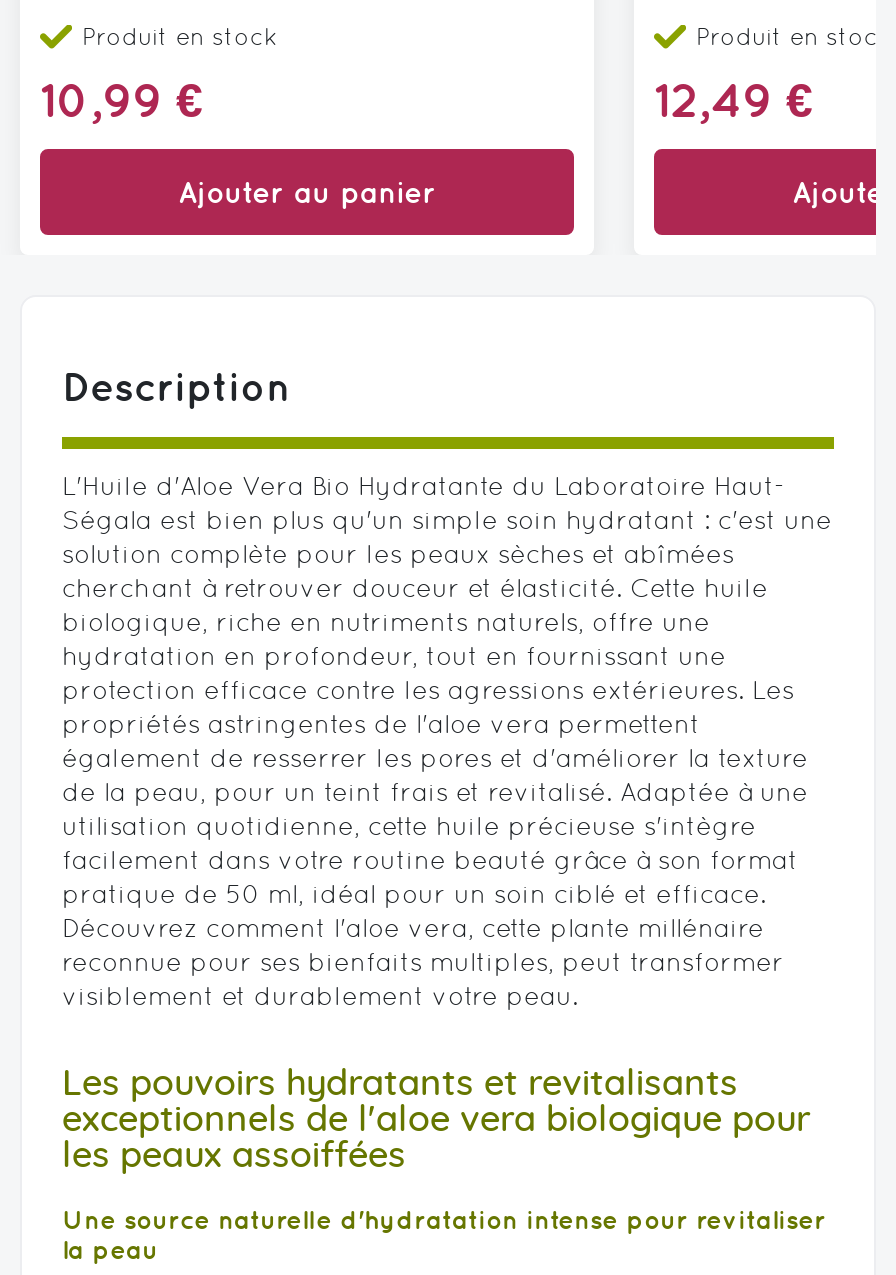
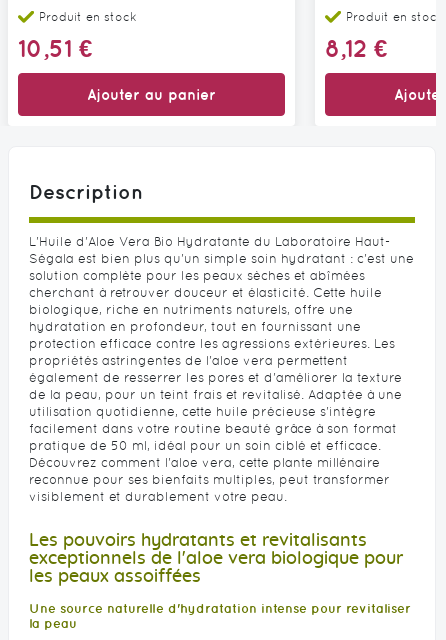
[40,70,202,126] 10,99 € -> [18,34,92,62] 10,51 €
[654,70,812,126] 12,49 € -> [325,34,387,62] 8,12 €

